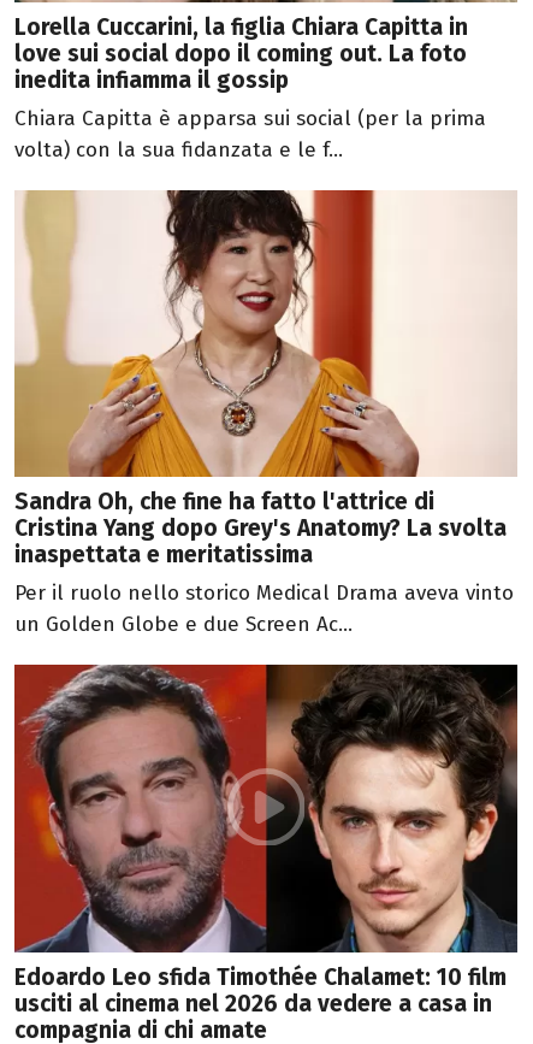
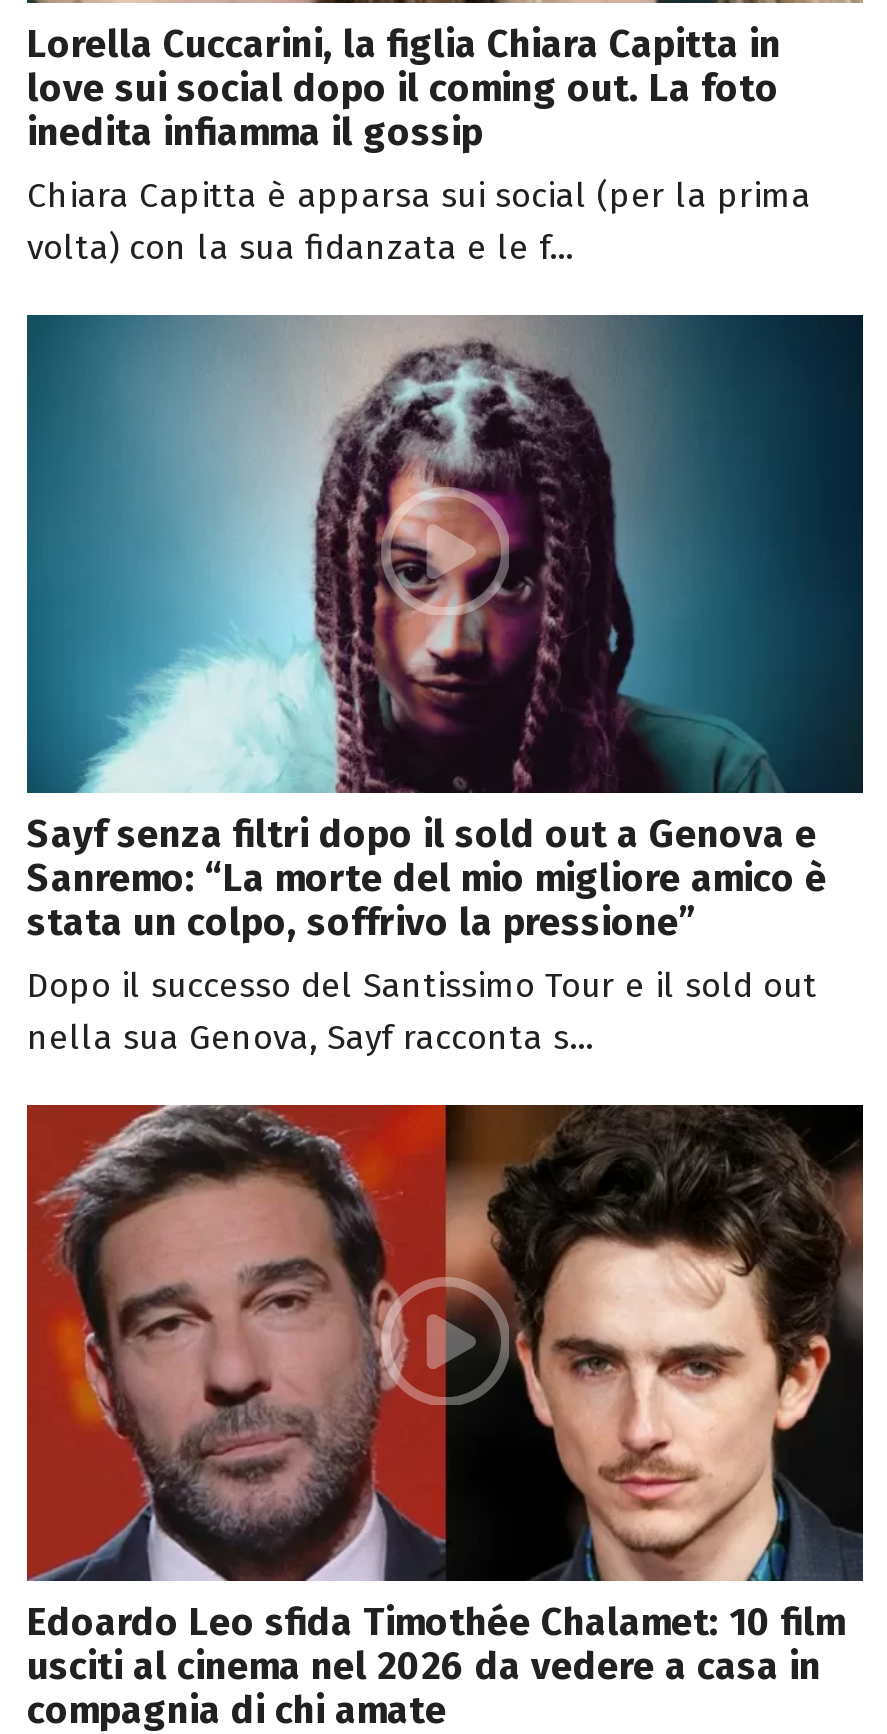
[13,189,517,637] [image] | Sandra Oh, che fine ha fatto l'attrice di | Cristina Yang dopo Grey's Anatomy? La svolta | inaspettata e meritatissima | Per il ruolo nello storico Medical Drama aveva vinto | un Golden Globe e due Screen Ac... -> [25,312,865,1059] [image] | Sayf senza filtri dopo il sold out a Genova e | Sanremo: “La morte del mio migliore amico è | stata un colpo, soffrivo la pressione” | Dopo il successo del Santissimo Tour e il sold out | nella sua Genova, Sayf racconta s...

